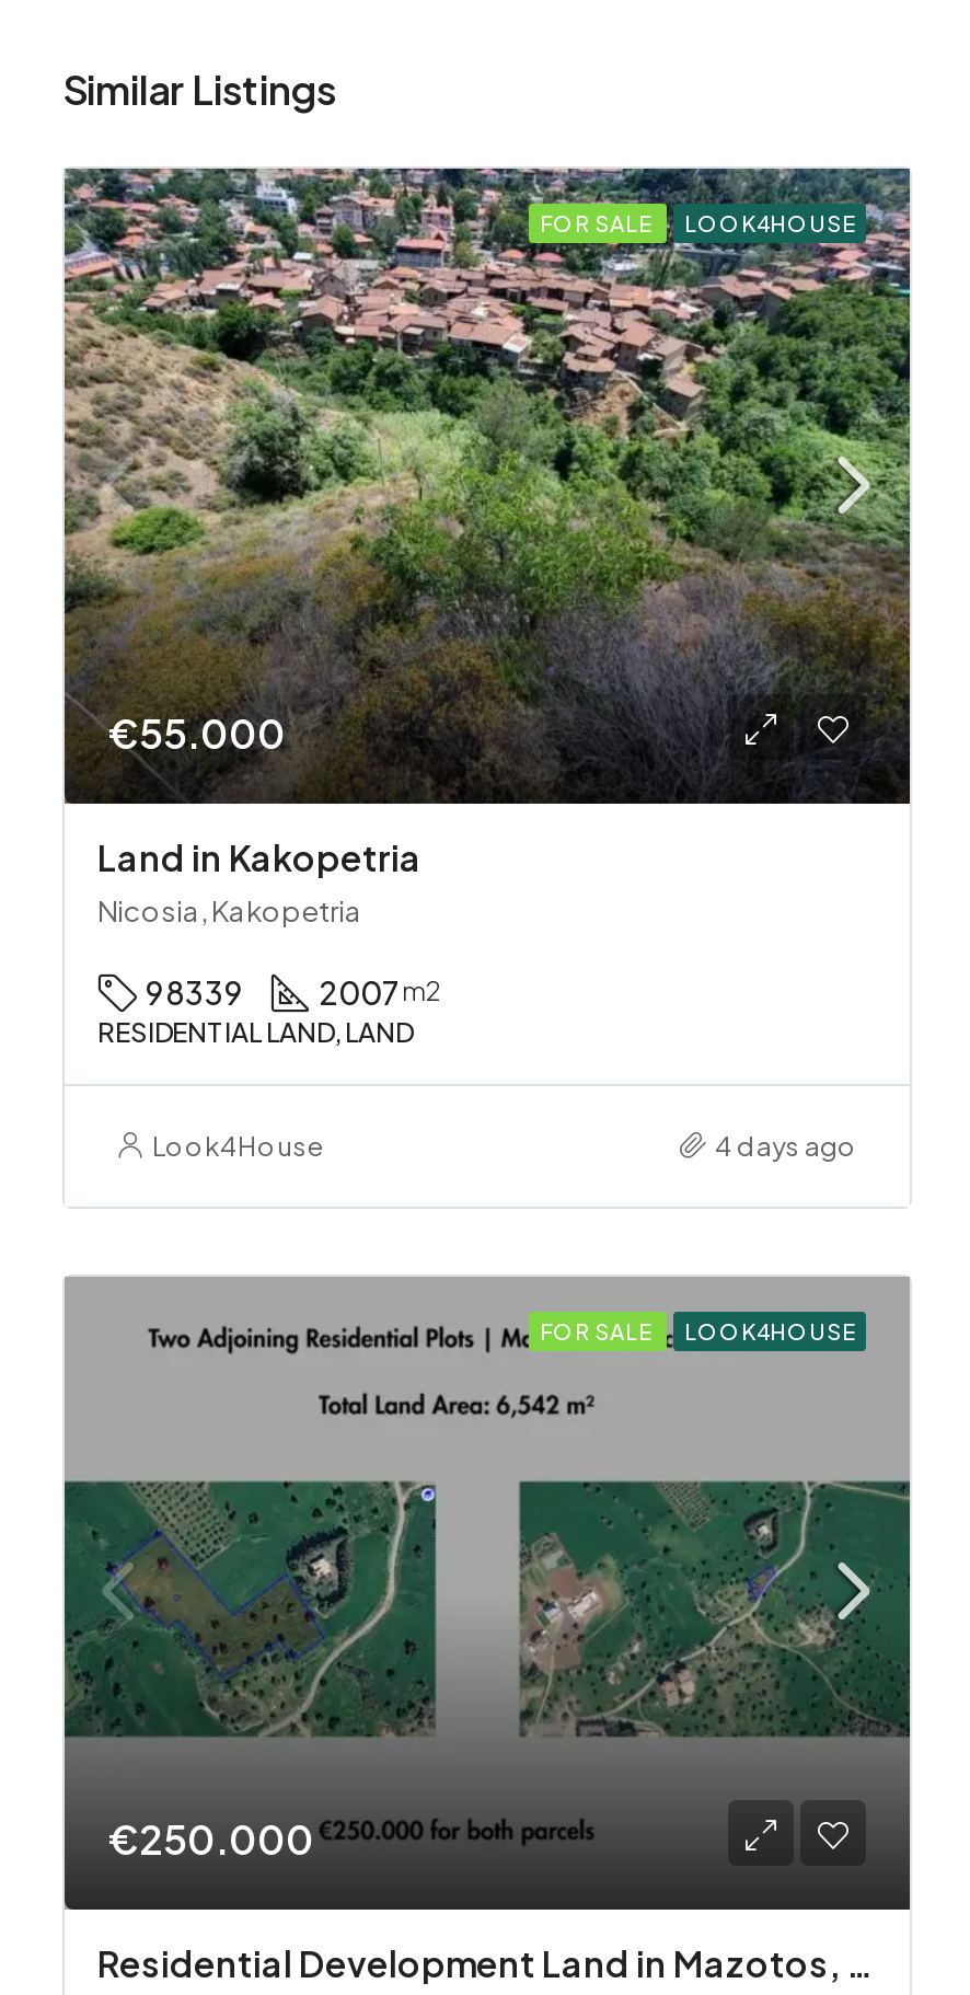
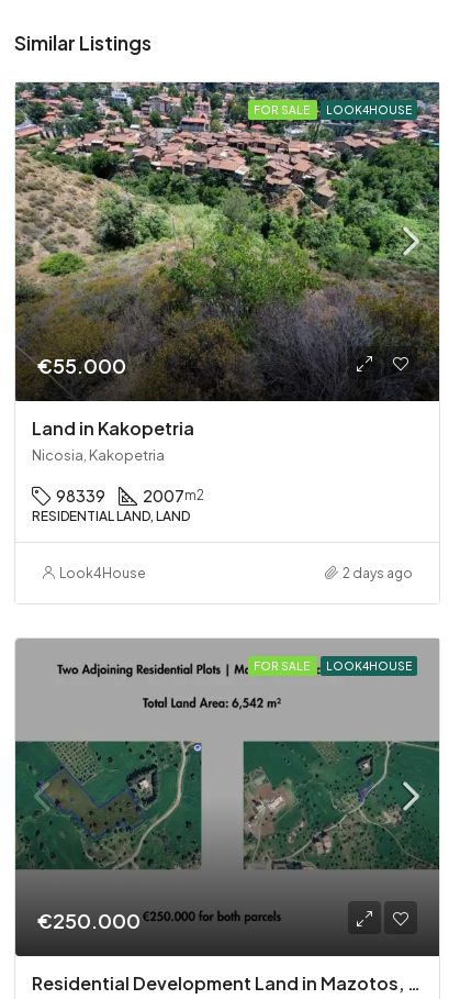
[715,1129,857,1162] 4 days ago -> [343,564,413,581] 2 days ago

